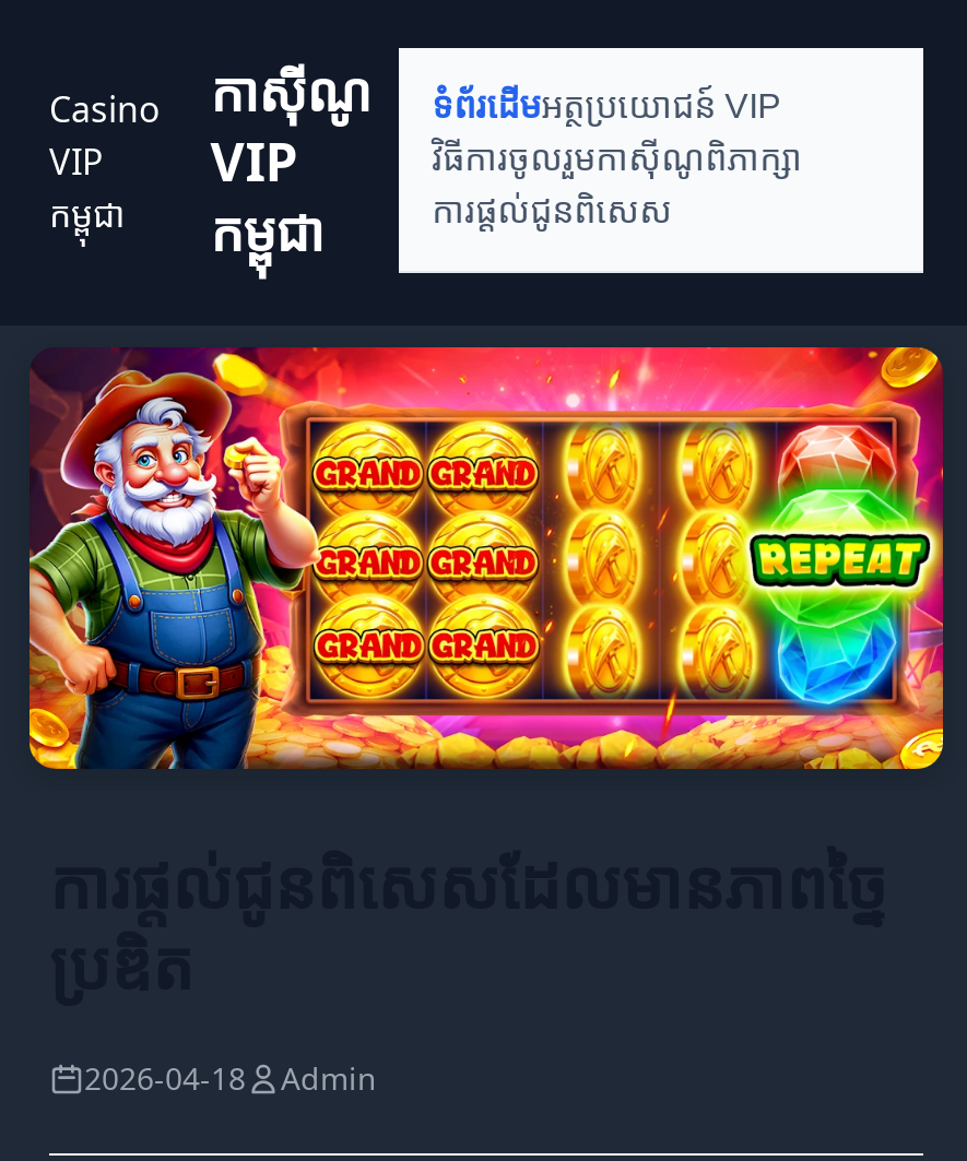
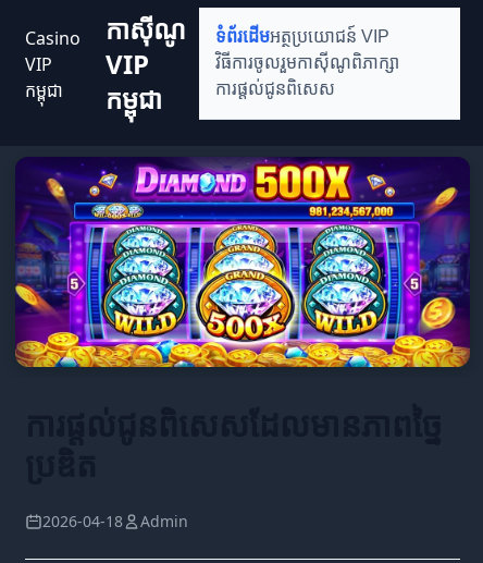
[27,345,945,769] [image] -> [15,157,470,368] [image]

